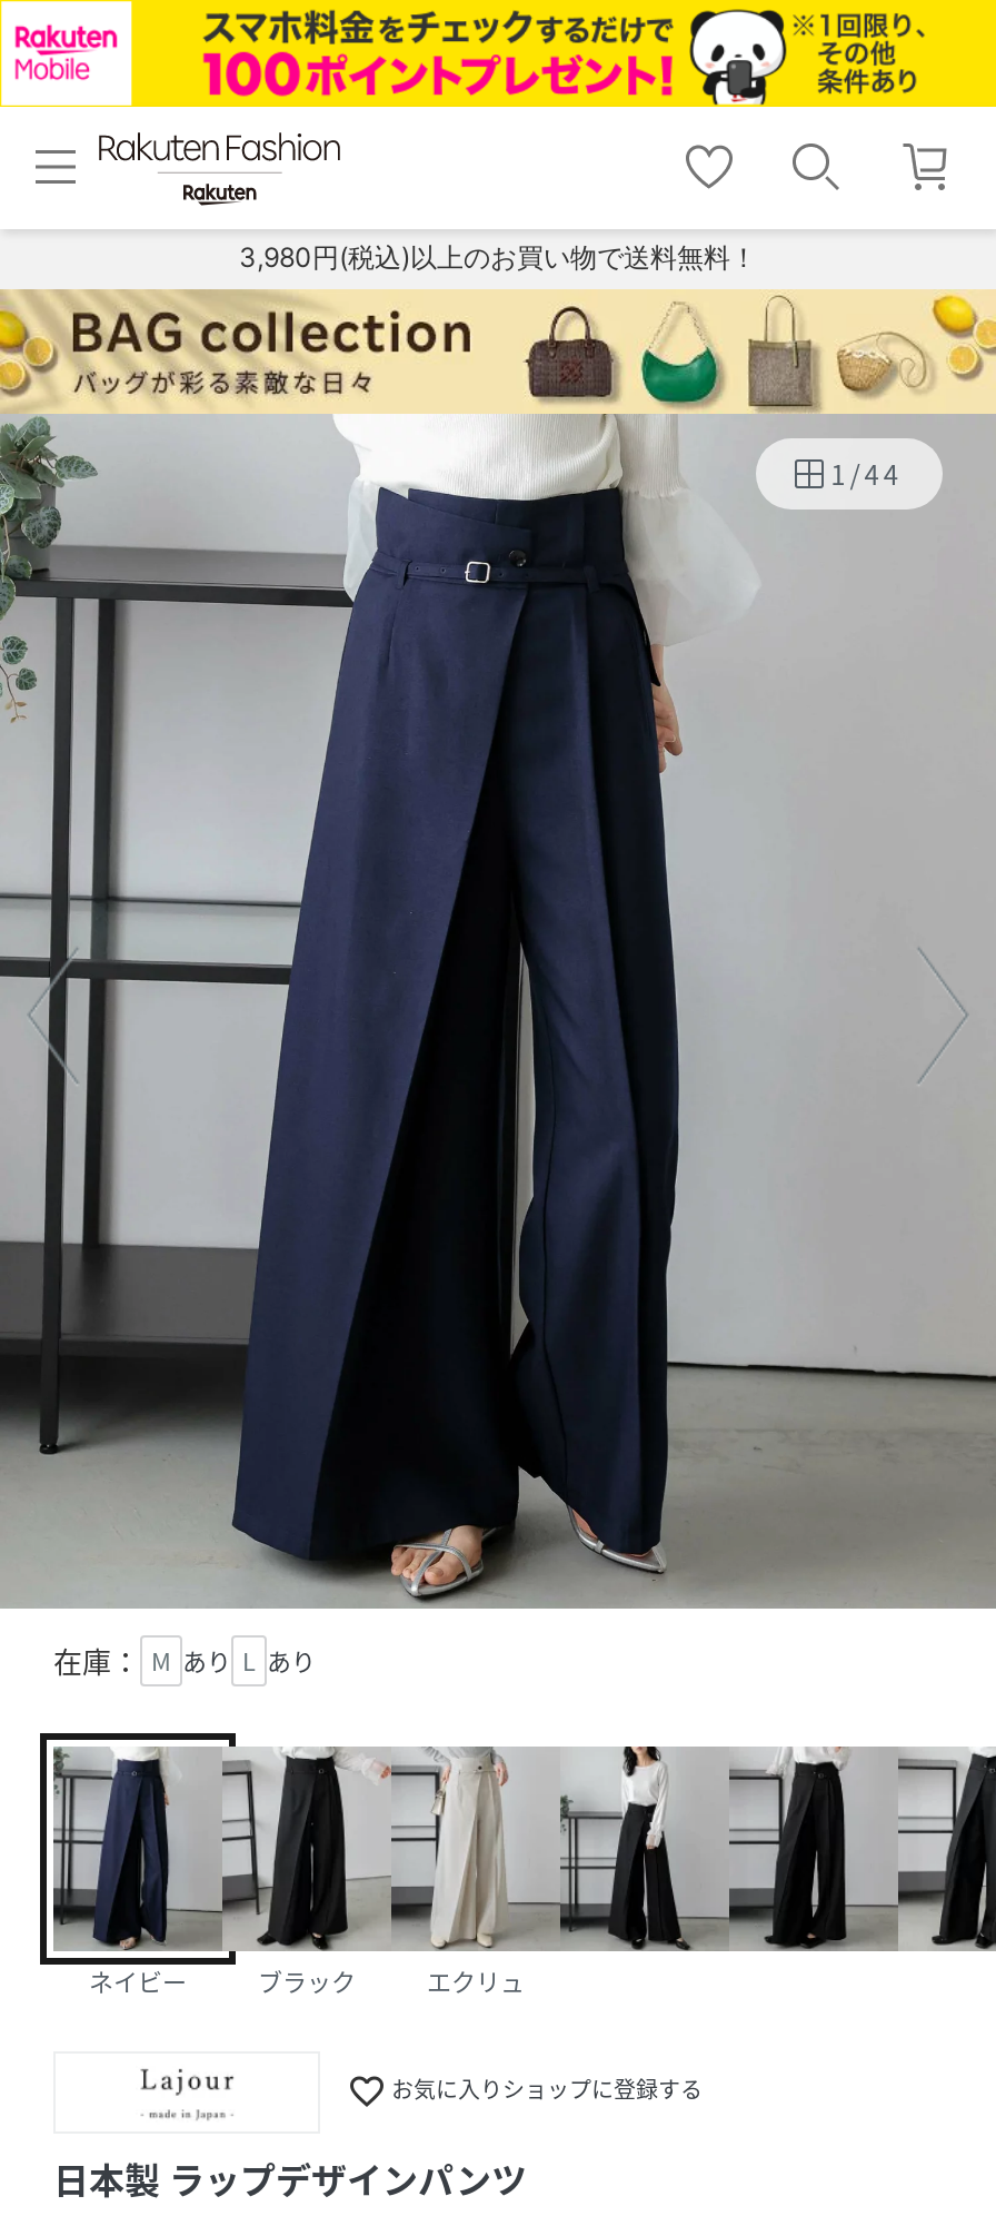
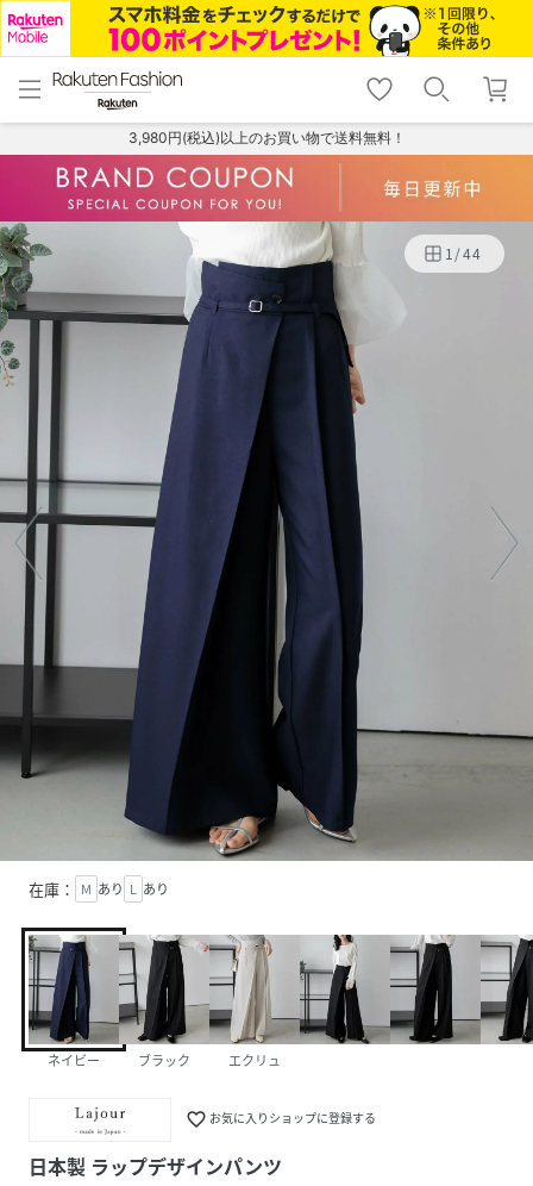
[7,289,989,416] [image] -> [4,154,529,223] [image]

